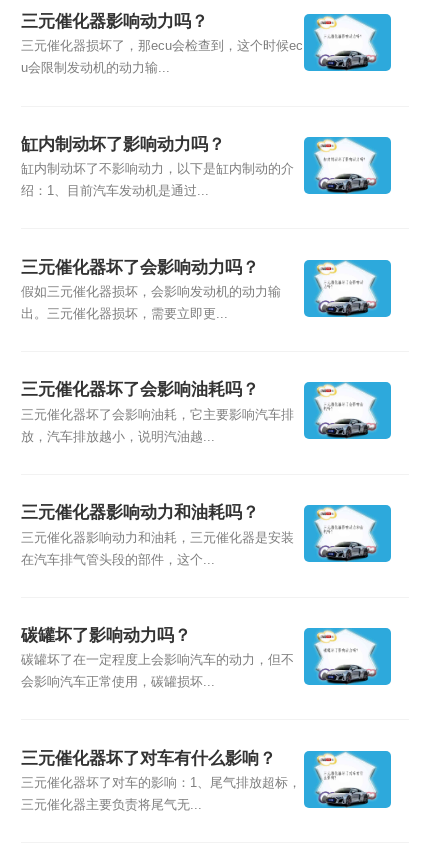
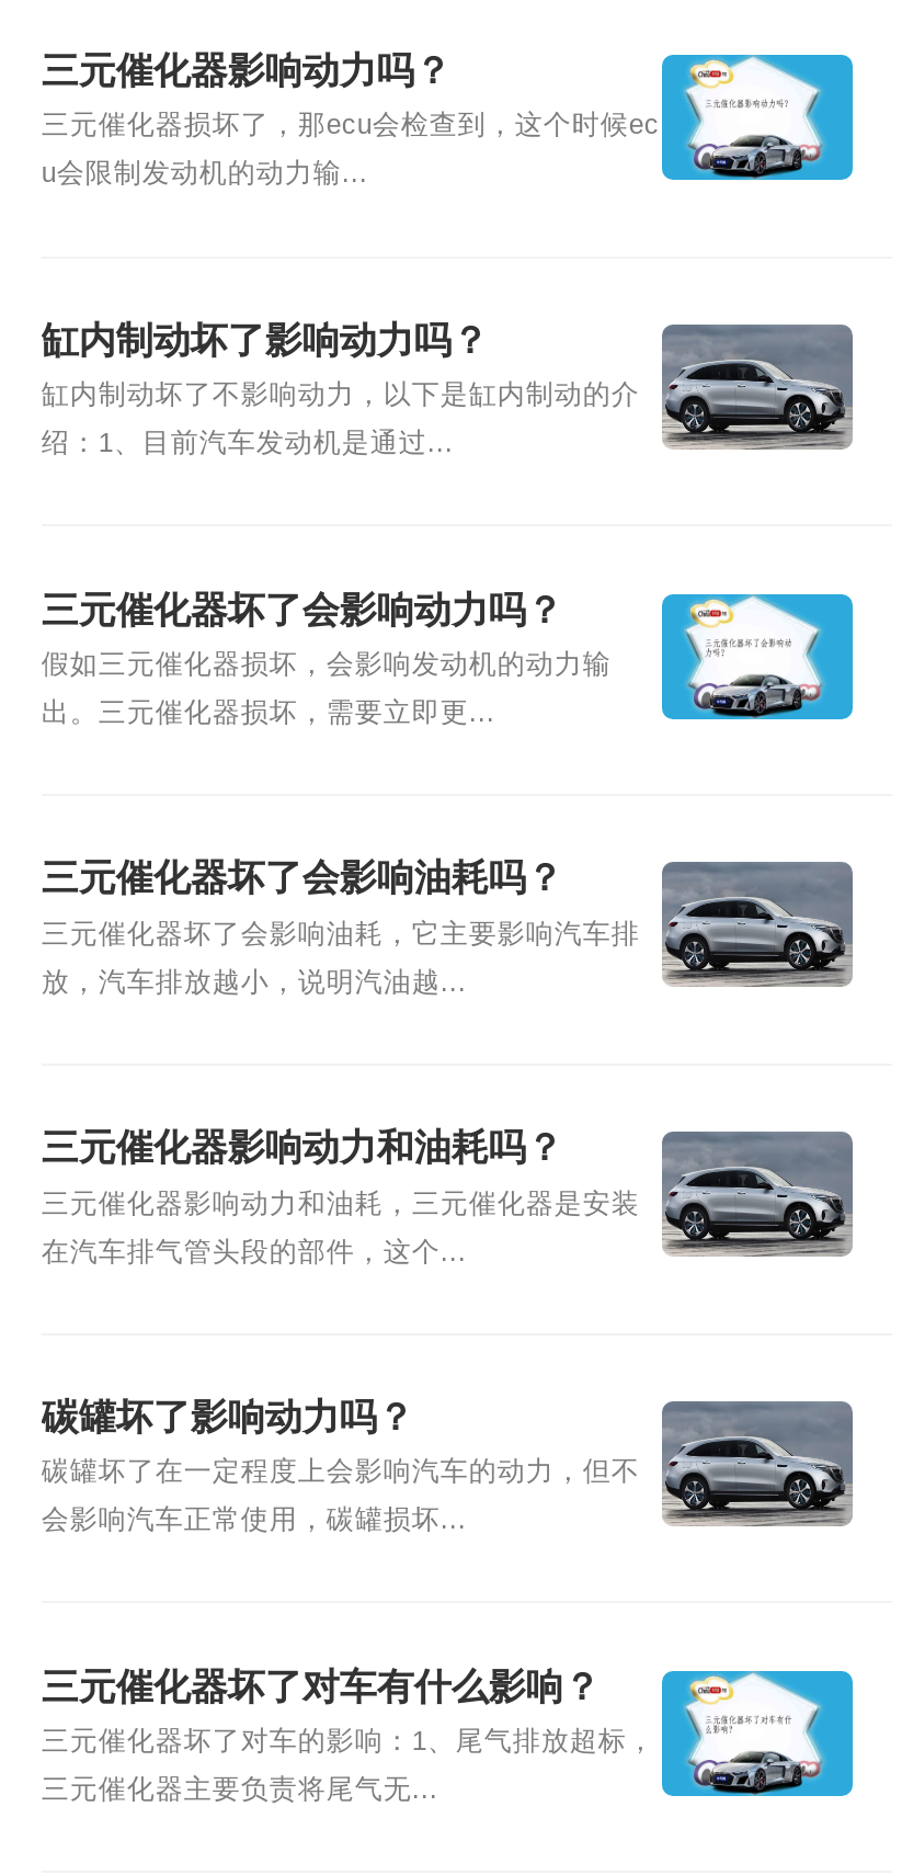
[303,136,392,195] [image] -> [660,322,855,452] [image]
[303,381,392,440] [image] -> [660,860,855,989] [image]
[303,504,392,563] [image] -> [660,1129,855,1259] [image]
[303,627,392,686] [image] -> [660,1399,855,1529] [image]

